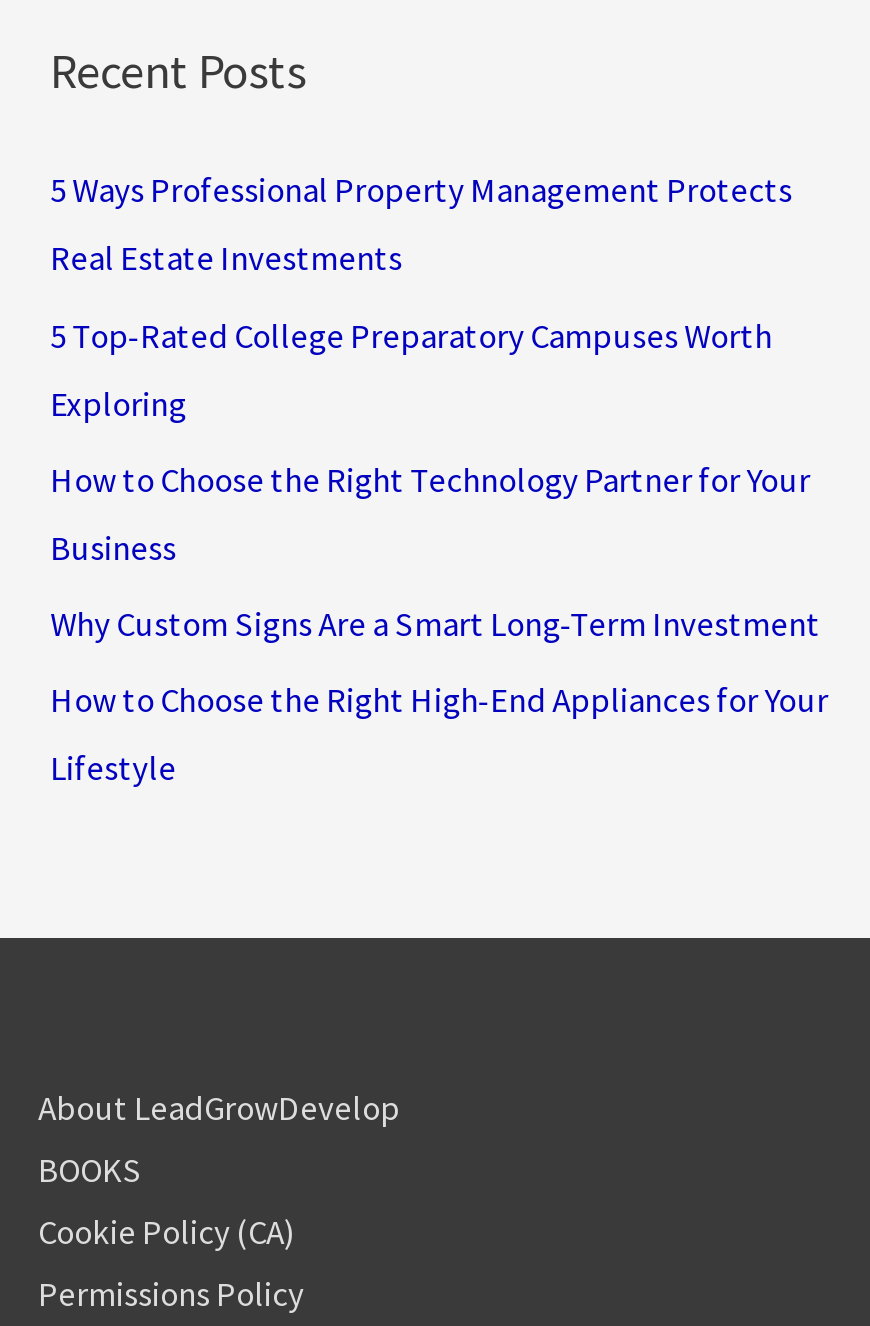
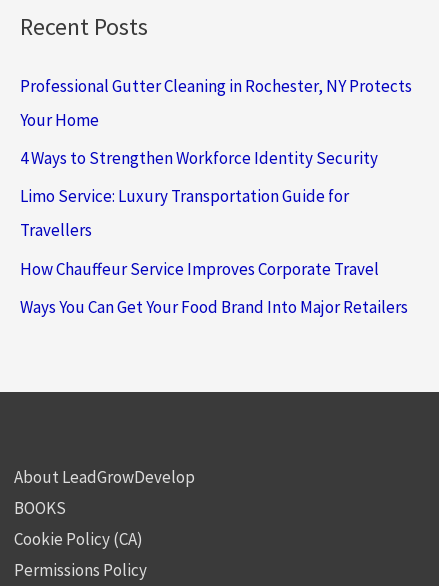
[50,169,828,791] 5 Ways Professional Property Management Protects | Real Estate Investments | 5 Top-Rated College Preparatory Campuses Worth | Exploring | How to Choose the Right Technology Partner for Your | Business | Why Custom Signs Are a Smart Long-Term Investment | How to Choose the Right High-End Appliances for Your | Lifestyle -> [20,75,412,318] Professional Gutter Cleaning in Rochester, NY Protects | Your Home | 4 Ways to Strengthen Workforce Identity Security | Limo Service: Luxury Transportation Guide for | Travellers | How Chauffeur Service Improves Corporate Travel | Ways You Can Get Your Food Brand Into Major Retailers

